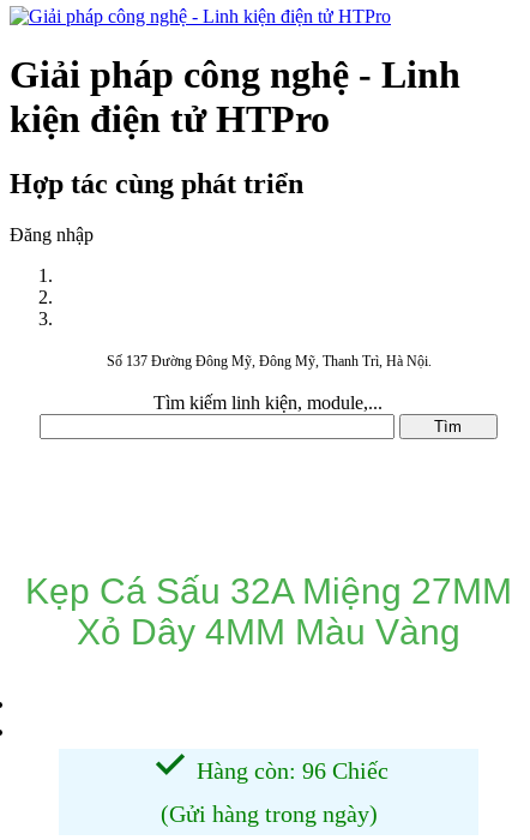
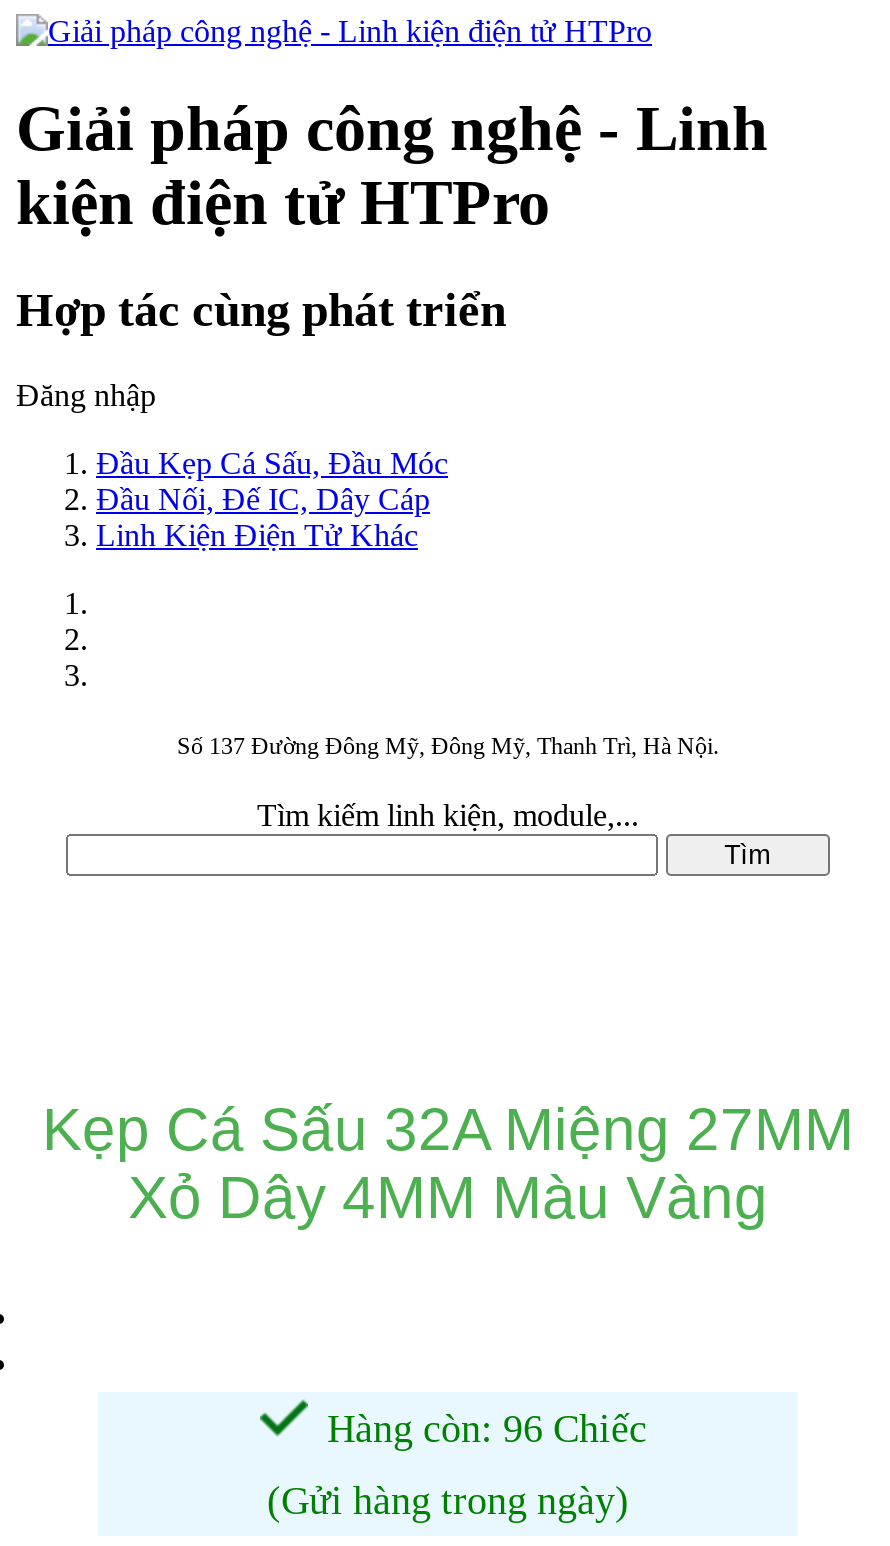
none -> [96,446,448,552] Đầu Kẹp Cá Sấu, Đầu Móc | Đầu Nối, Đế IC, Dây Cáp | Linh Kiện Điện Tử Khác

